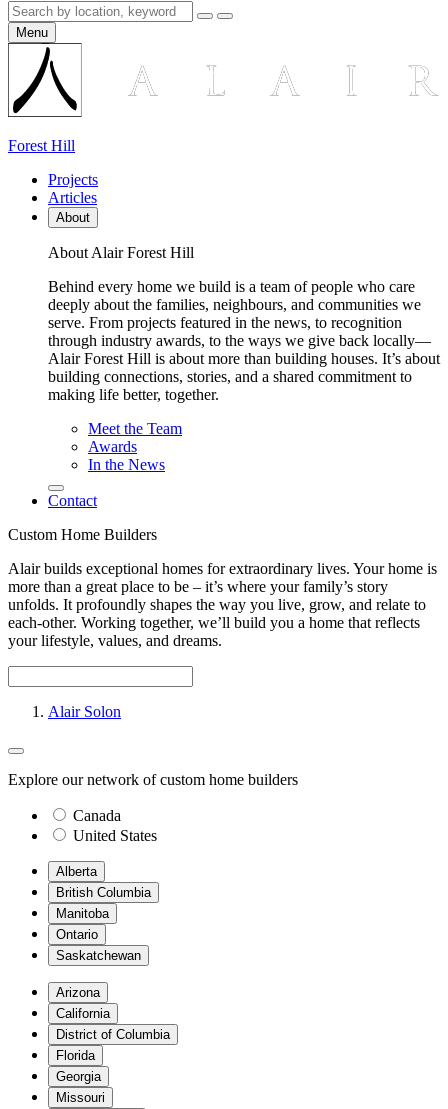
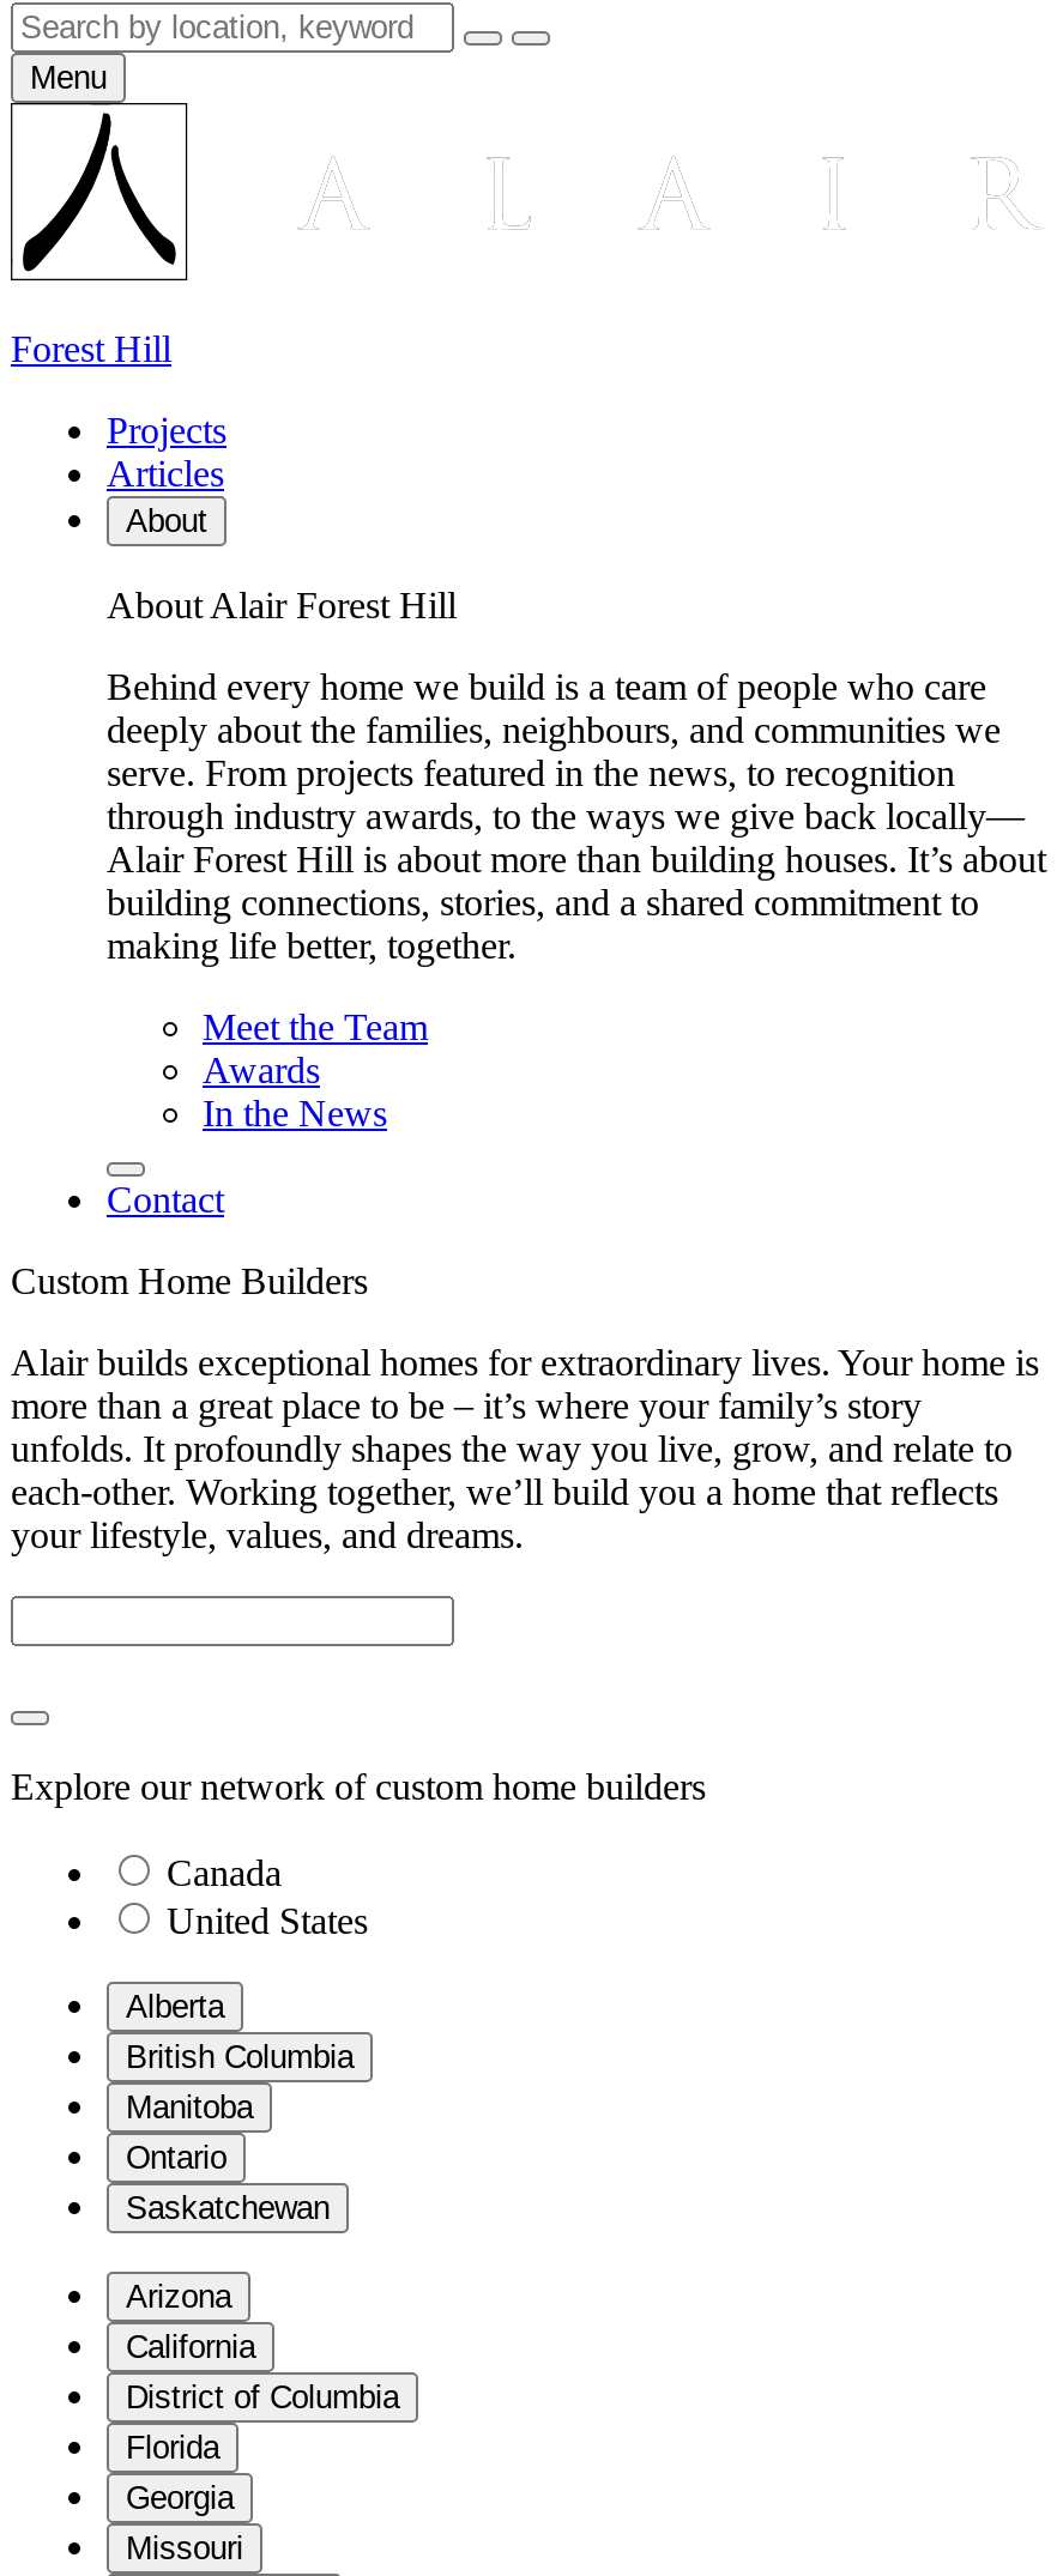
[48,703,121,720] Alair Solon -> none

